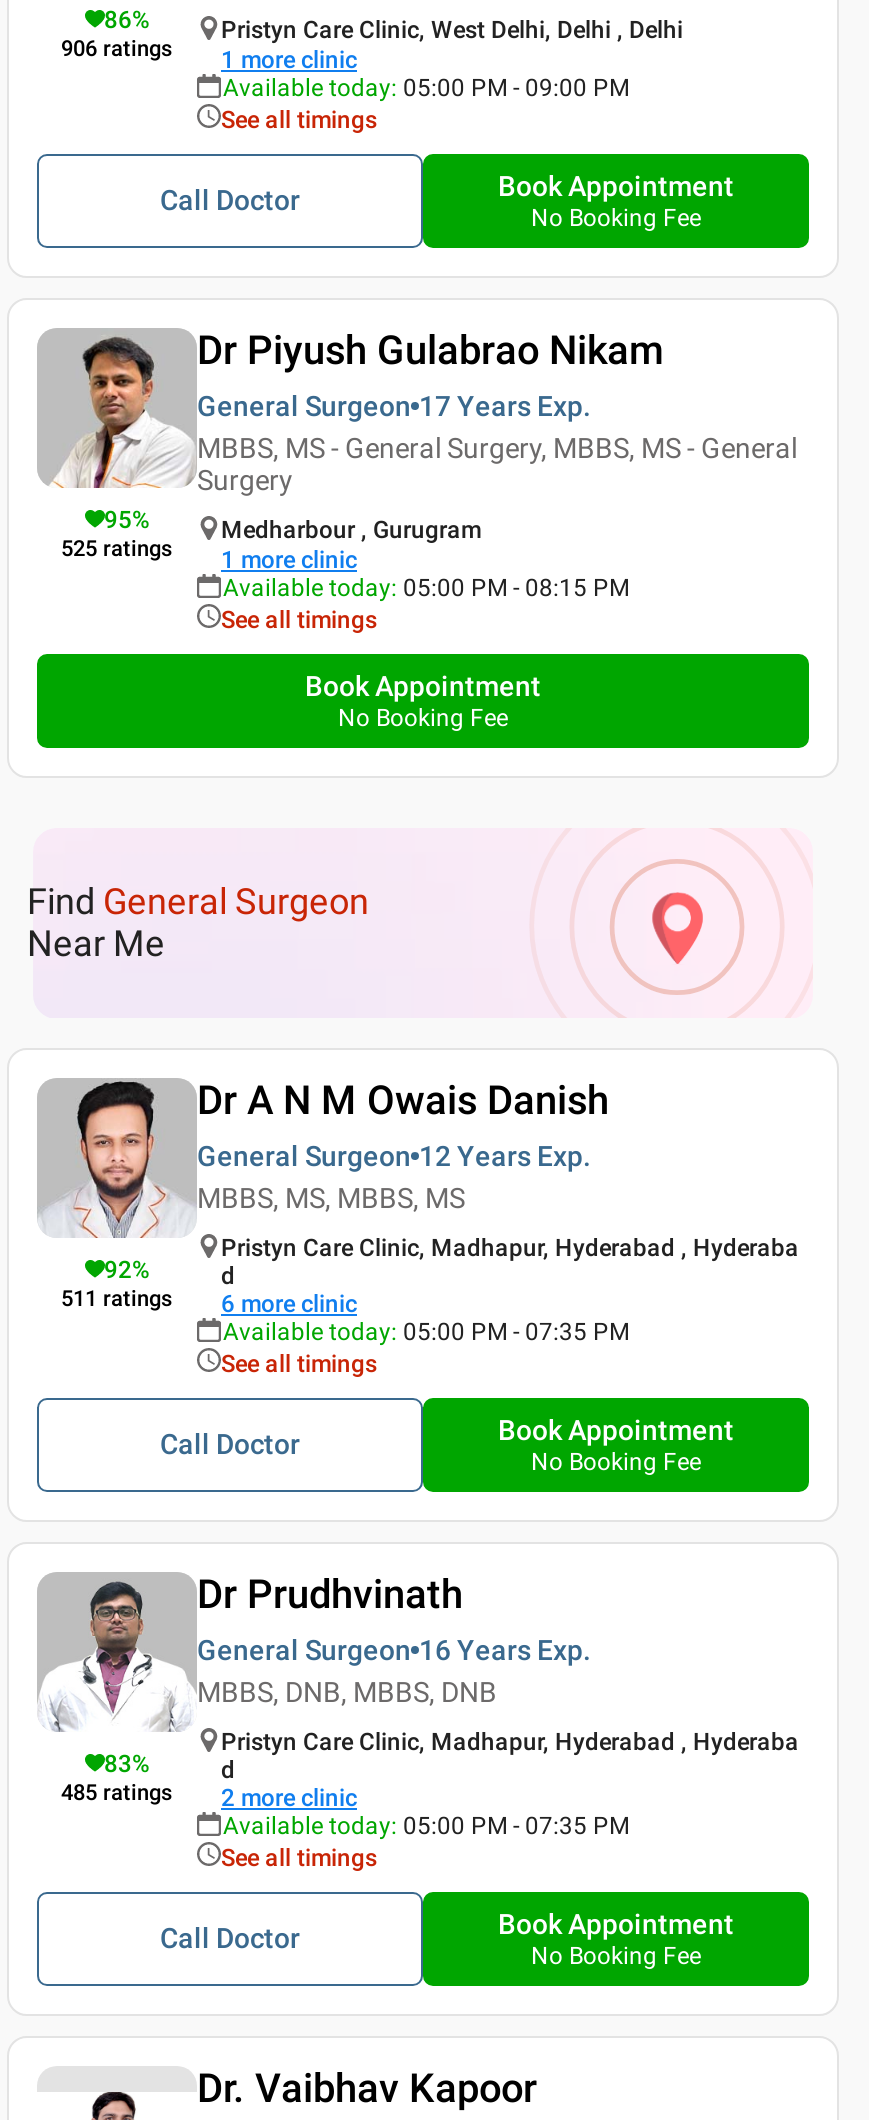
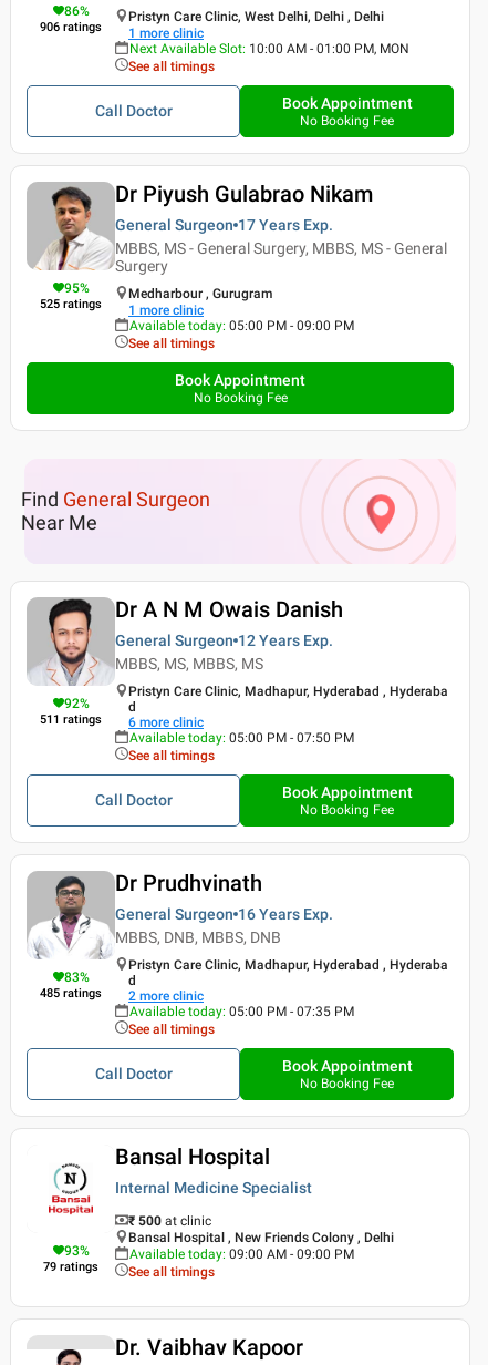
moved [223,74,629,102] -> [129,318,354,333]: Available today: 05:00 PM - 09:00 PM
none -> [129,41,409,57] Next Available Slot: 10:00 AM - 01:00 PM, MON
[223,574,629,602] Available today: 05:00 PM - 08:15 PM -> none
[223,1317,629,1345] Available today: 05:00 PM - 07:35 PM -> [129,730,354,745] Available today: 05:00 PM - 07:50 PM
none -> [43,1243,98,1274] 93% | 79 ratings
none -> [48,1143,394,1279] [image] | Bansal Hospital | Internal Medicine Specialist | ₹ 500 at clinic | Bansal Hospital , New Friends Colony , Delhi | Available today: 09:00 AM - 09:00 PM | See all timings

